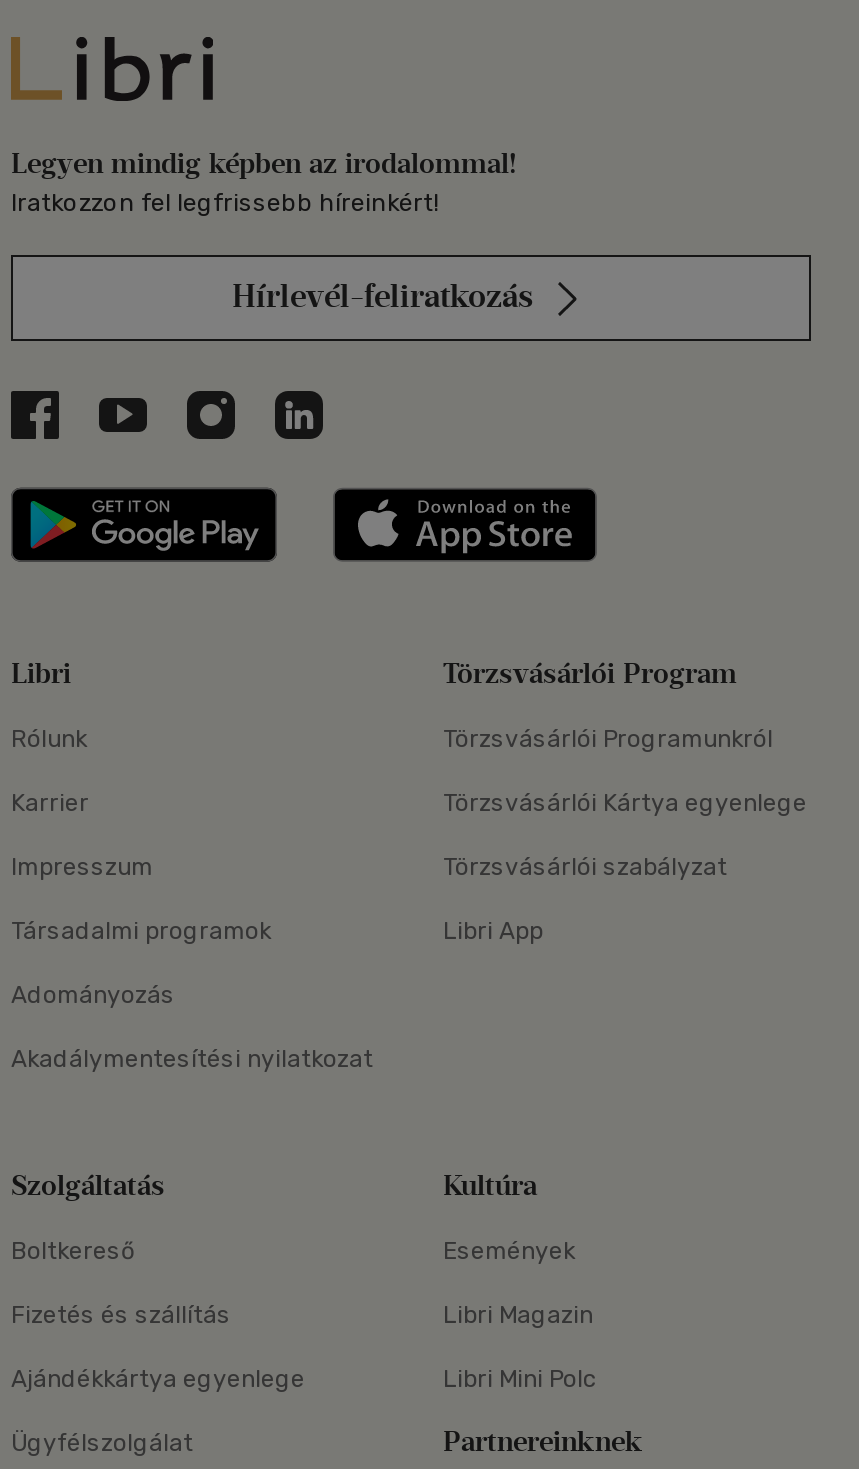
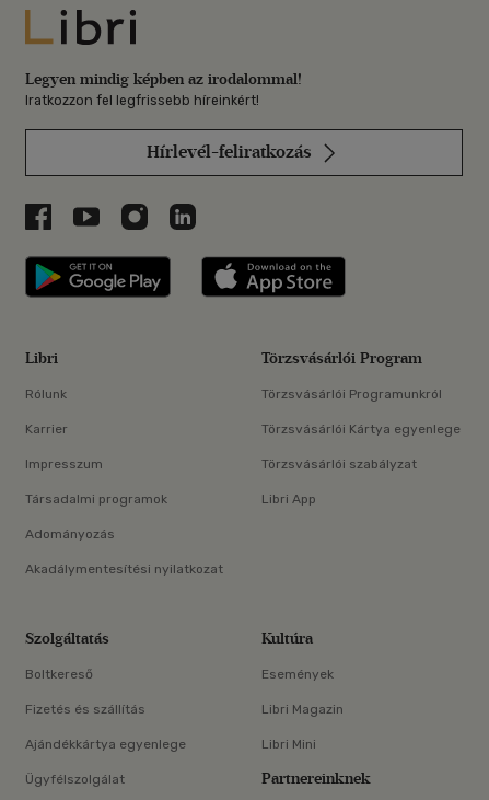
[443,1366,597,1394] Libri Mini Polc -> [261,737,316,752] Libri Mini

